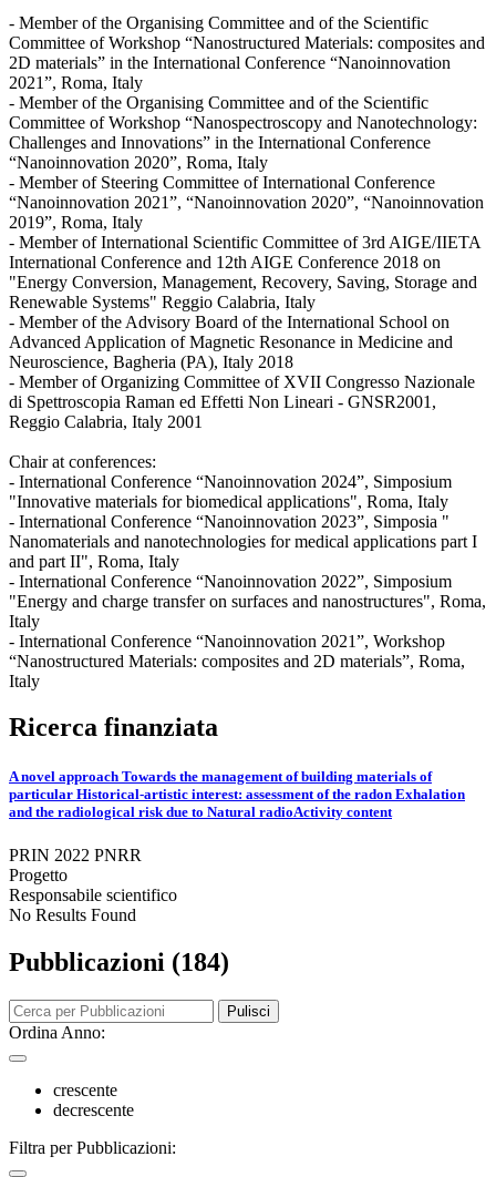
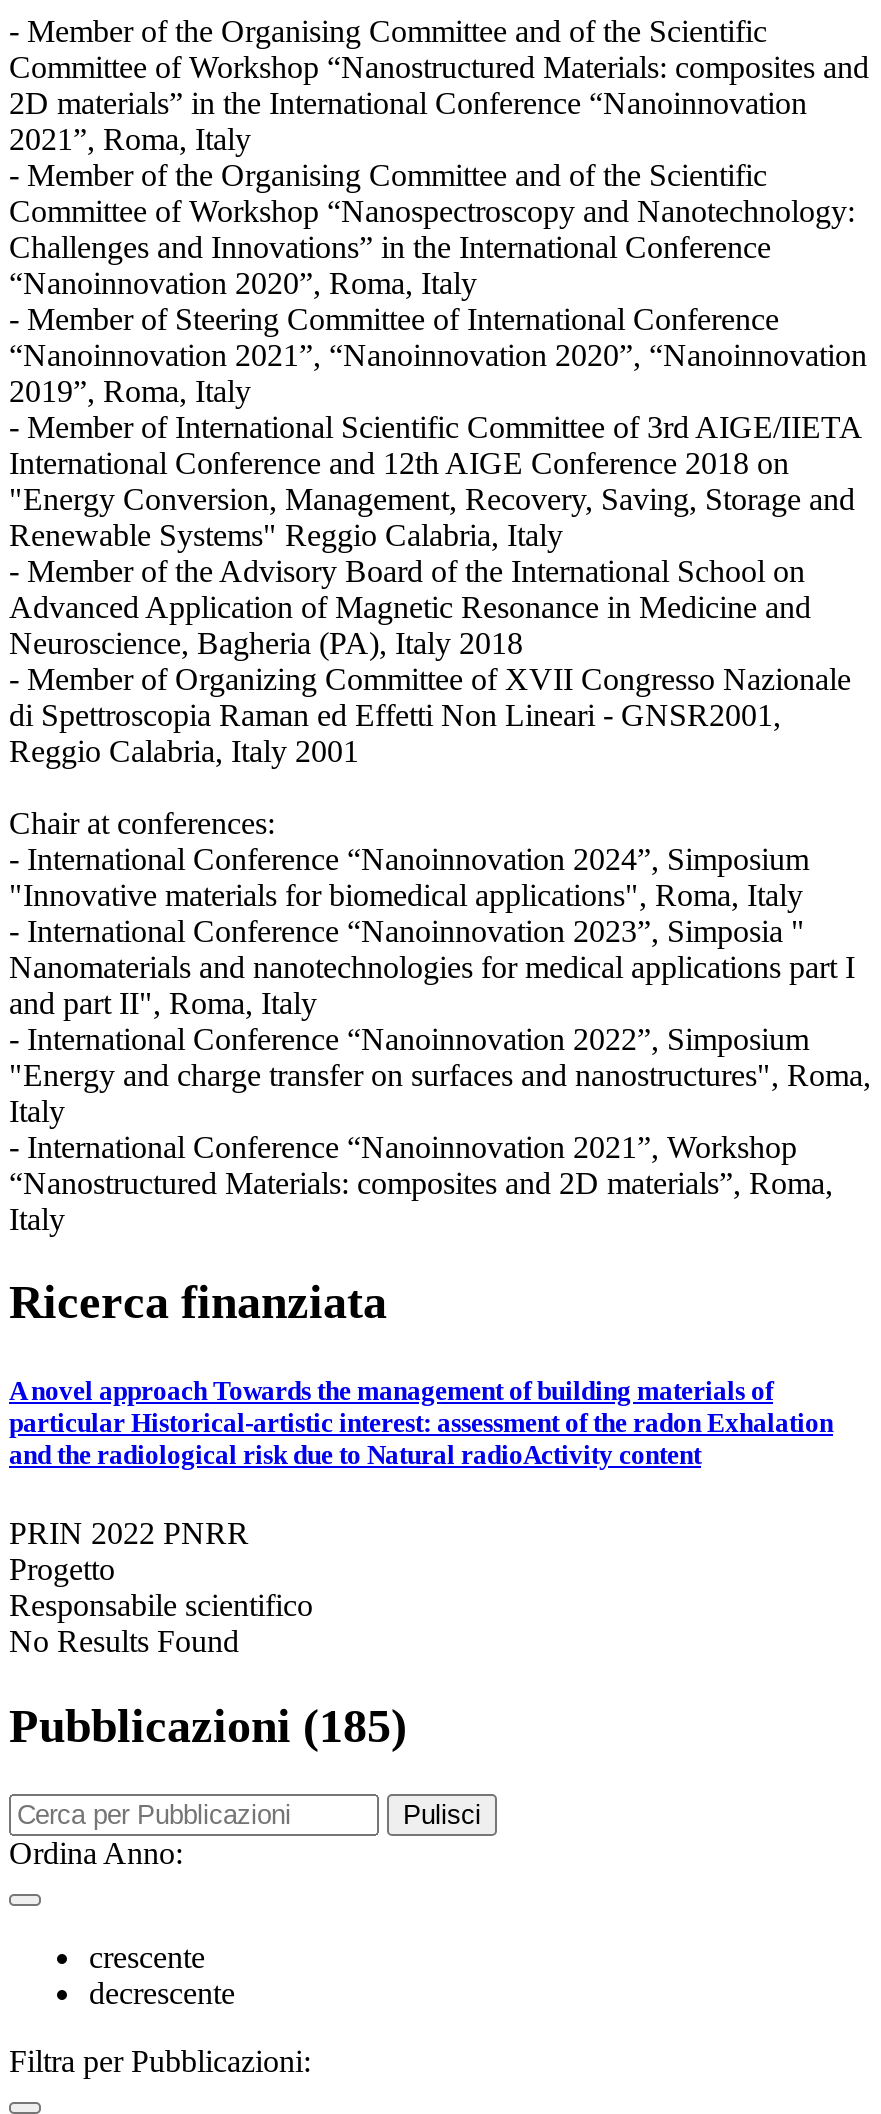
[9,947,229,976] Pubblicazioni (184) -> [9,1699,407,1751] Pubblicazioni (185)

